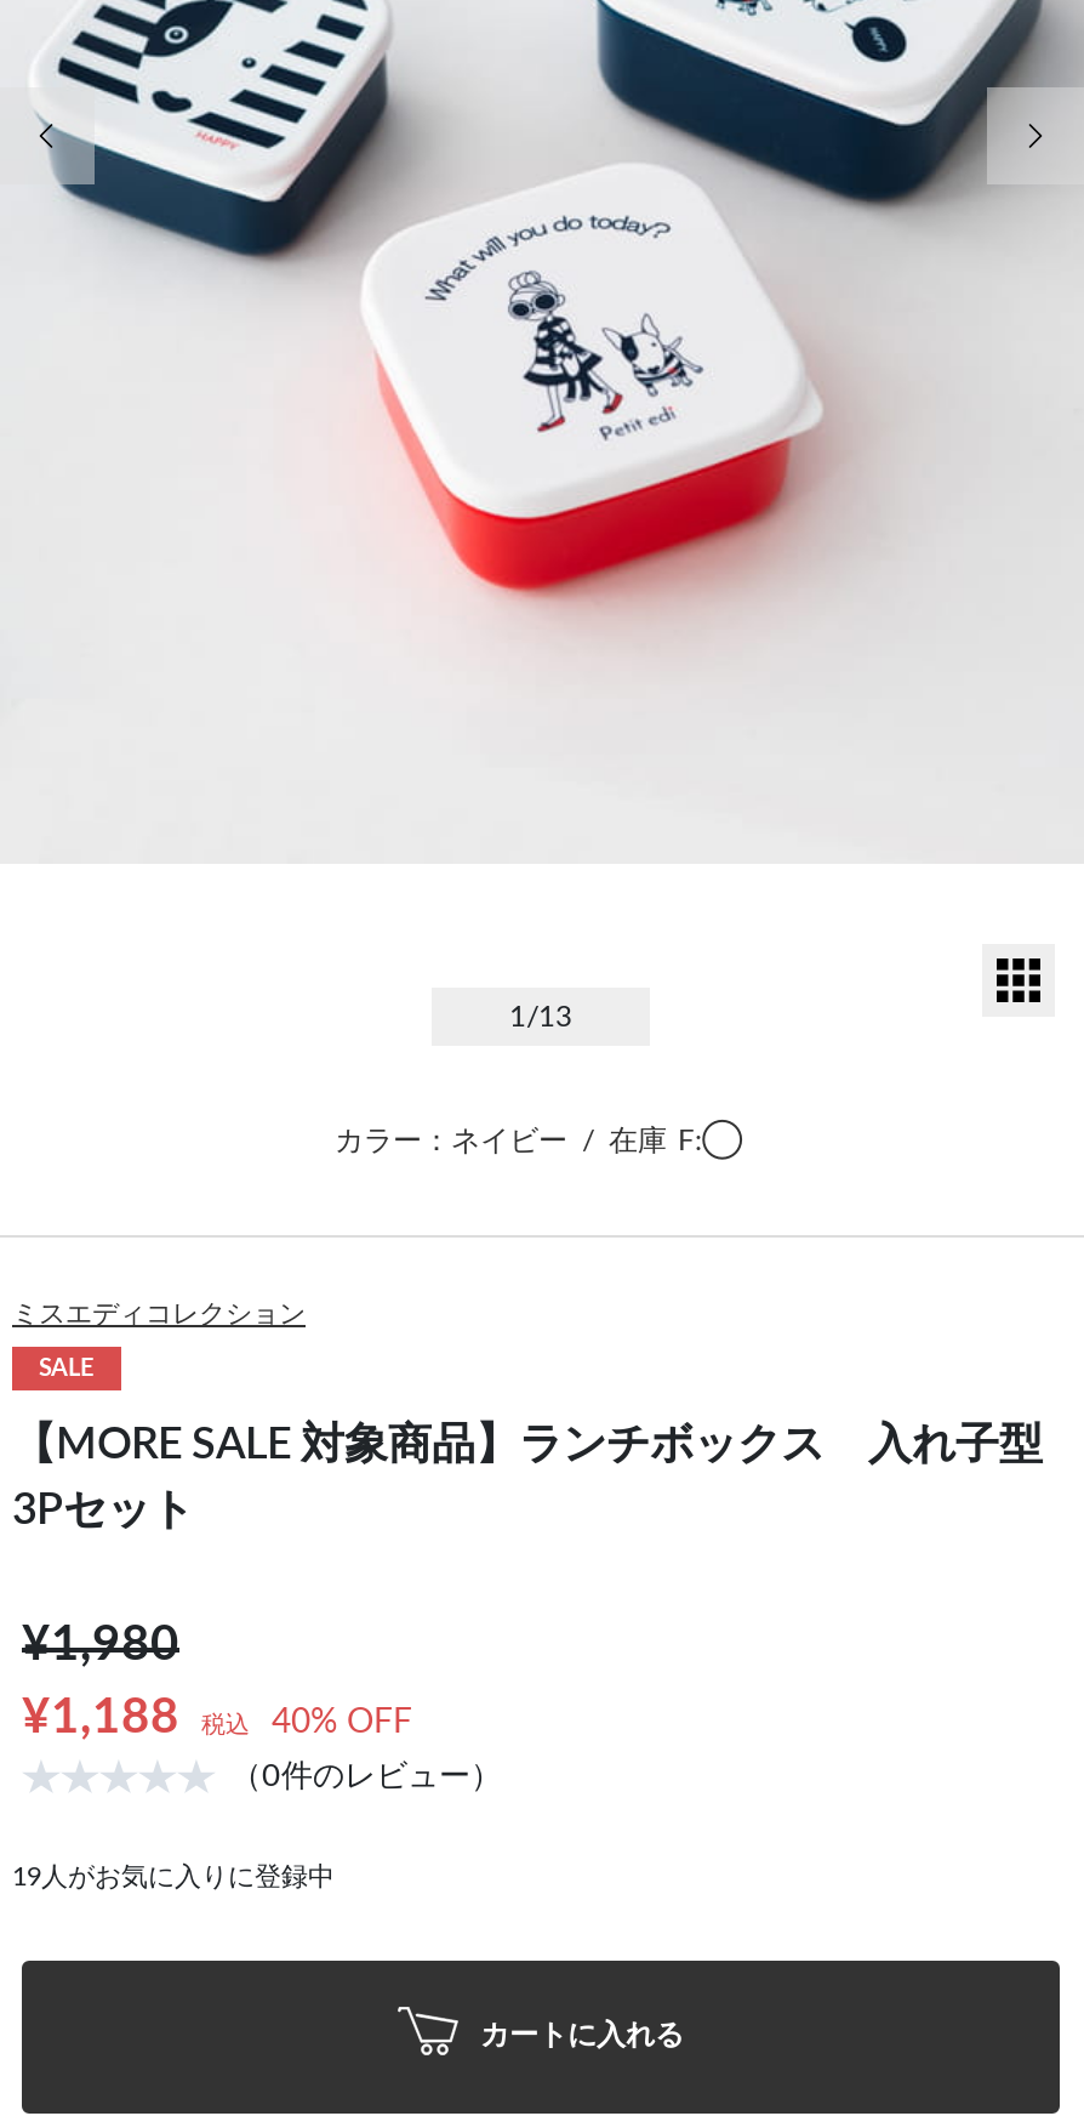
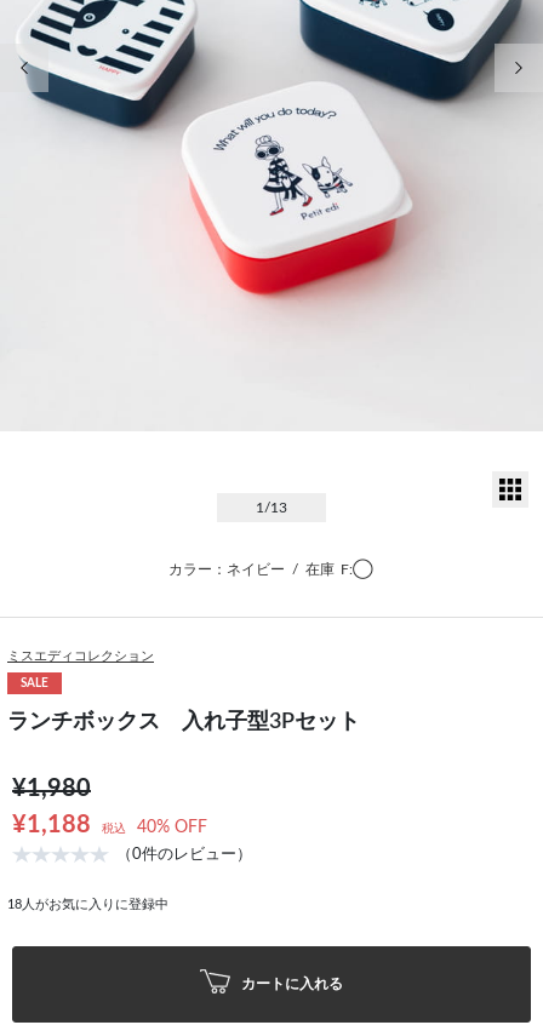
[12,1424,1043,1534] 【MORE SALE 対象商品】ランチボックス 入れ子型 | 3Pセット -> [7,711,360,733] ランチボックス 入れ子型3Pセット
[12,1864,335,1890] 19人がお気に入りに登録中 -> [7,898,168,911] 18人がお気に入りに登録中

